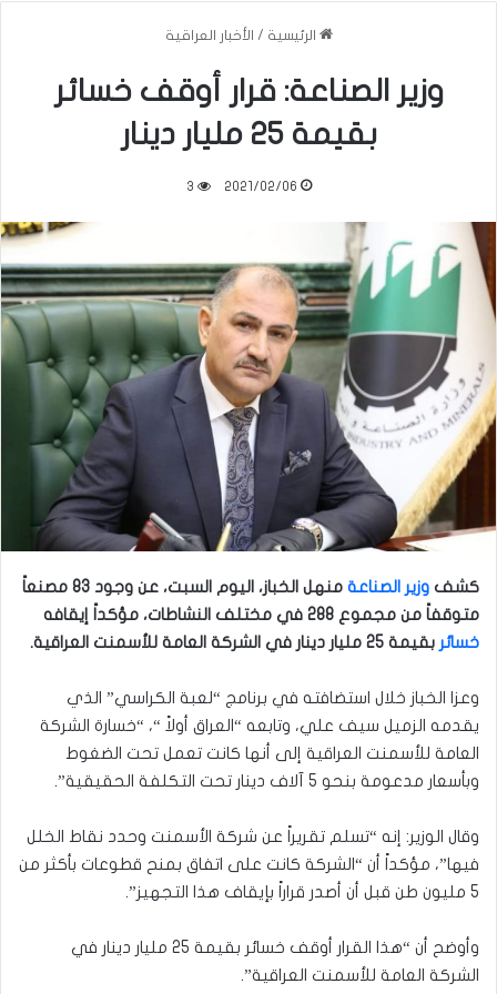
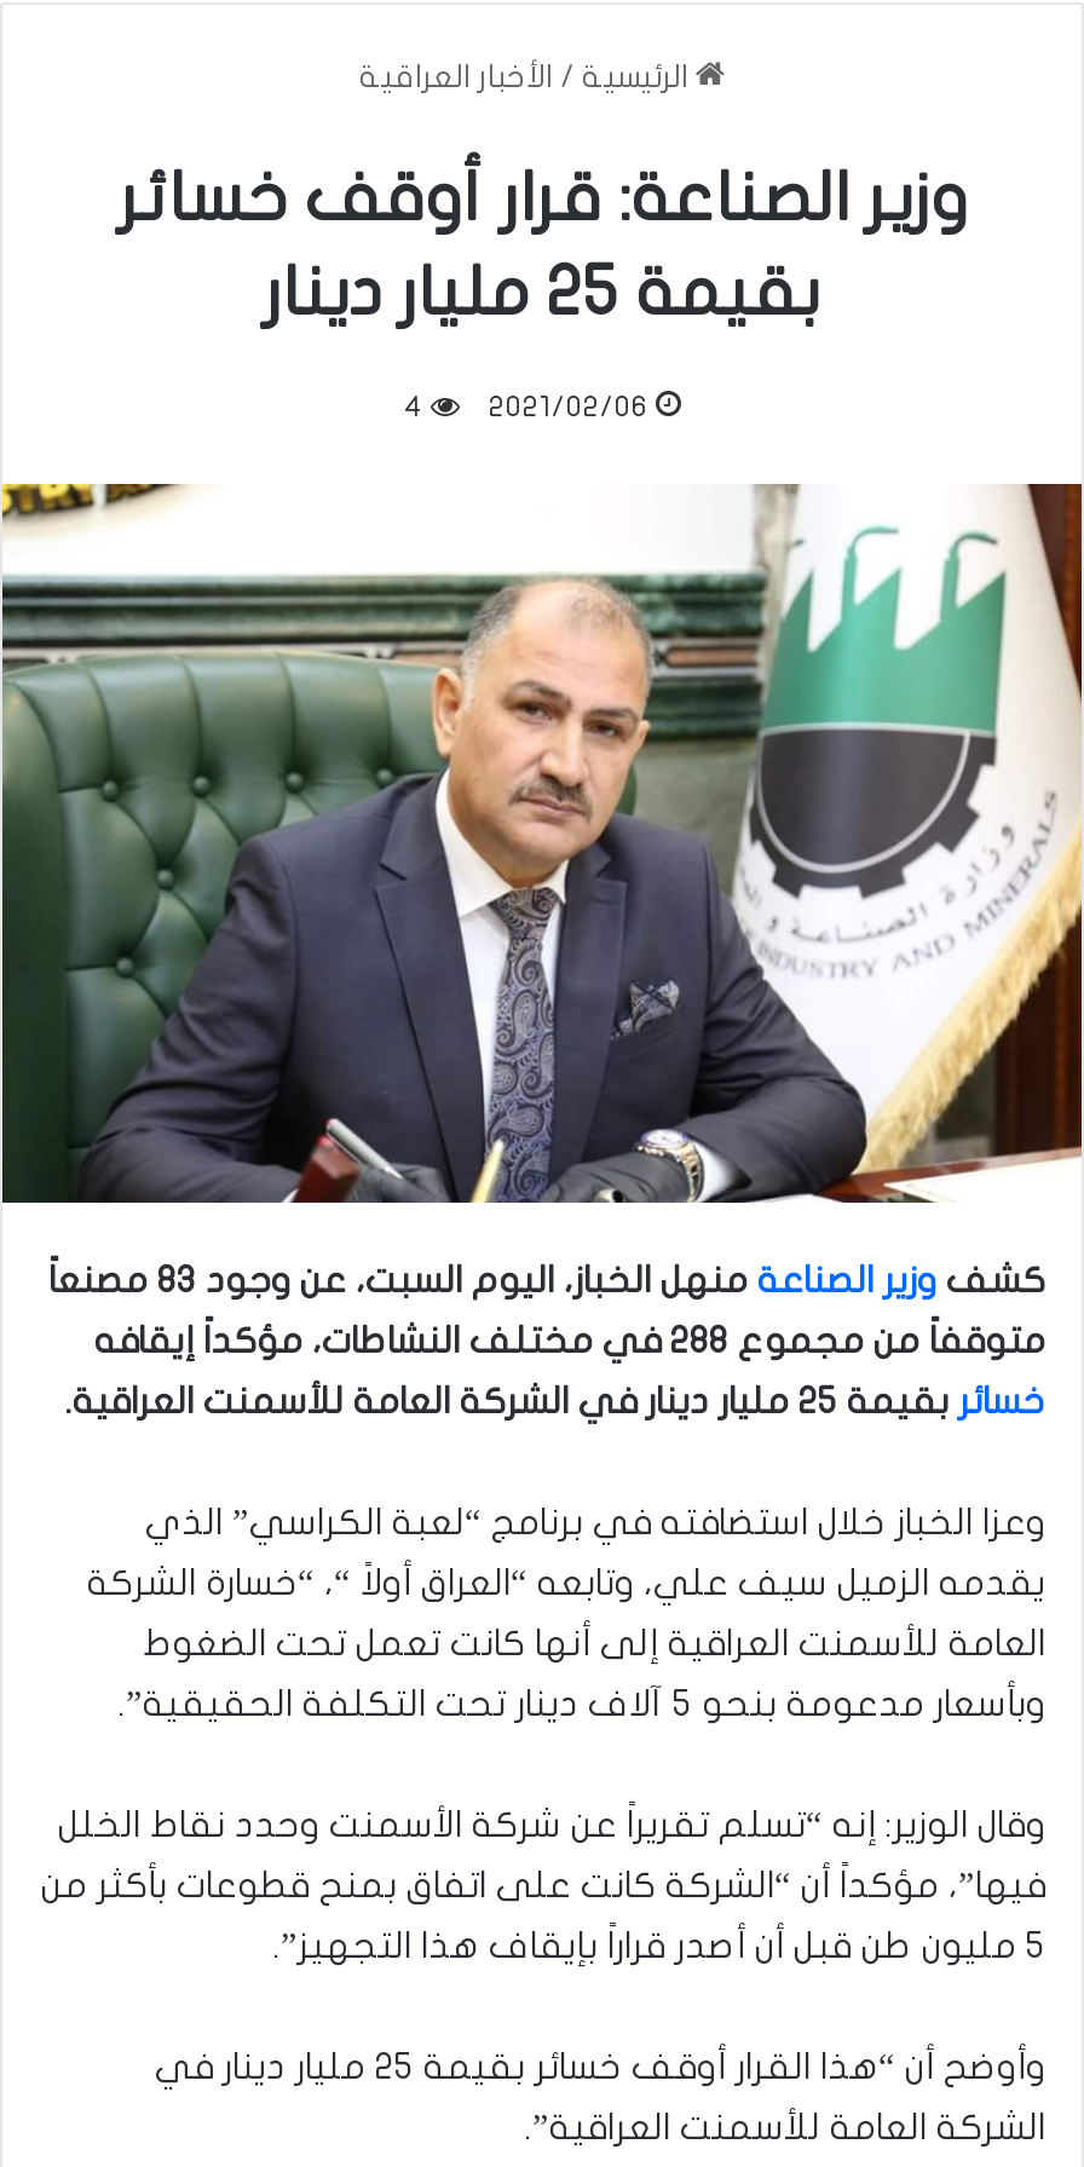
[186,180,194,193] 3 -> [404,392,423,421] 4

